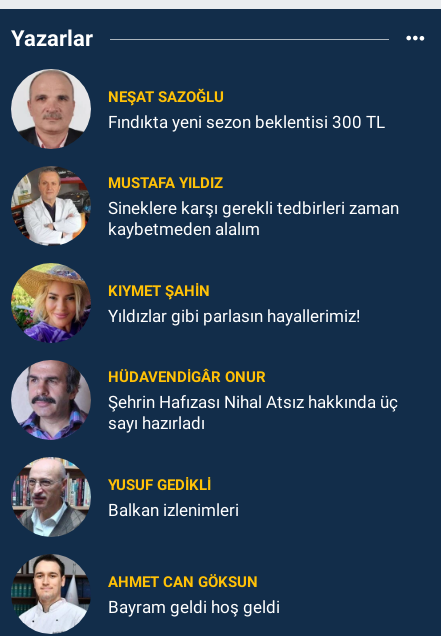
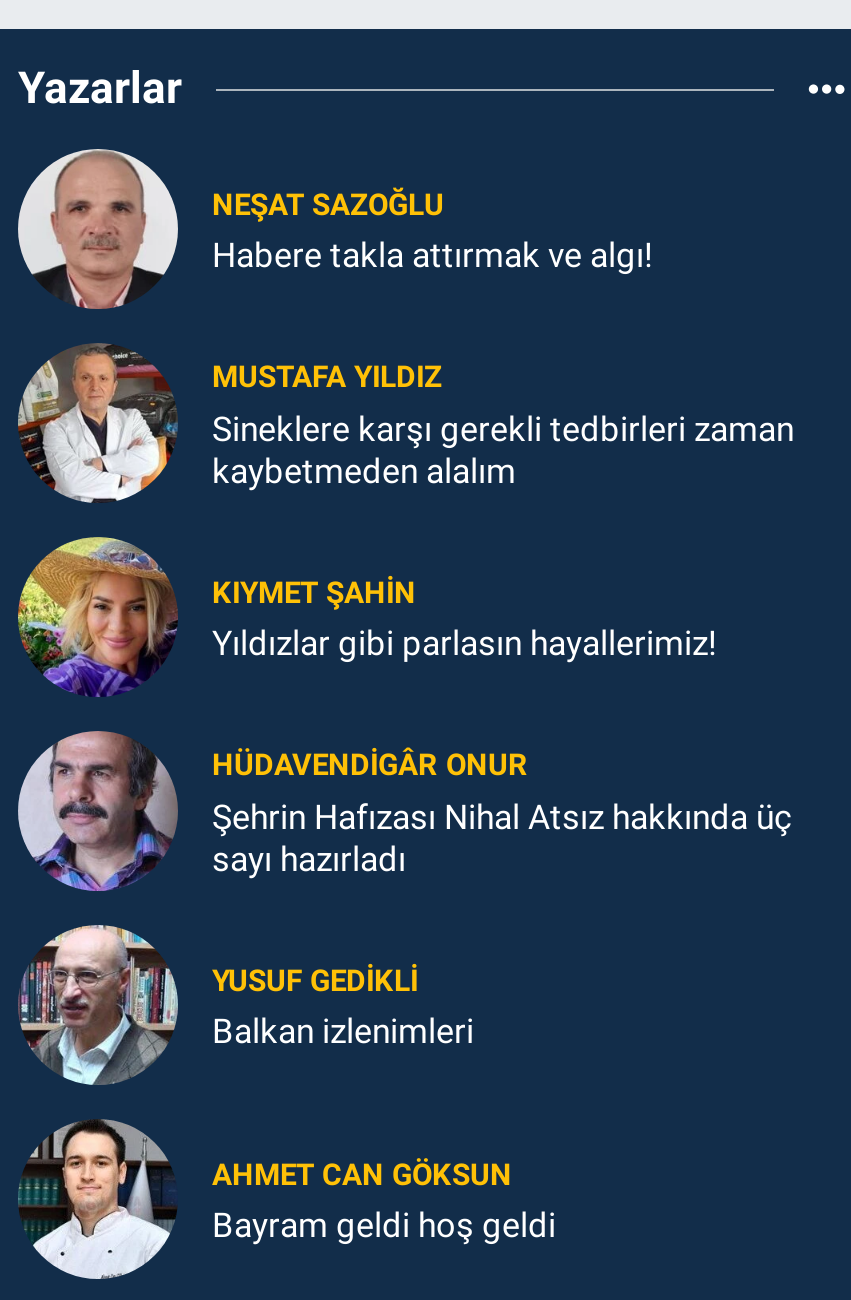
[108,112,385,132] Fındıkta yeni sezon beklentisi 300 TL -> [212,235,652,275] Habere takla attırmak ve algı!

